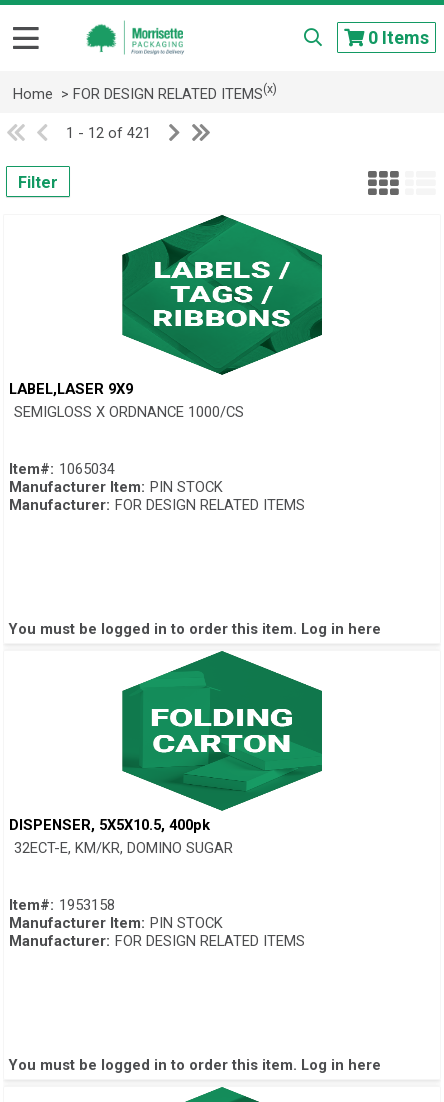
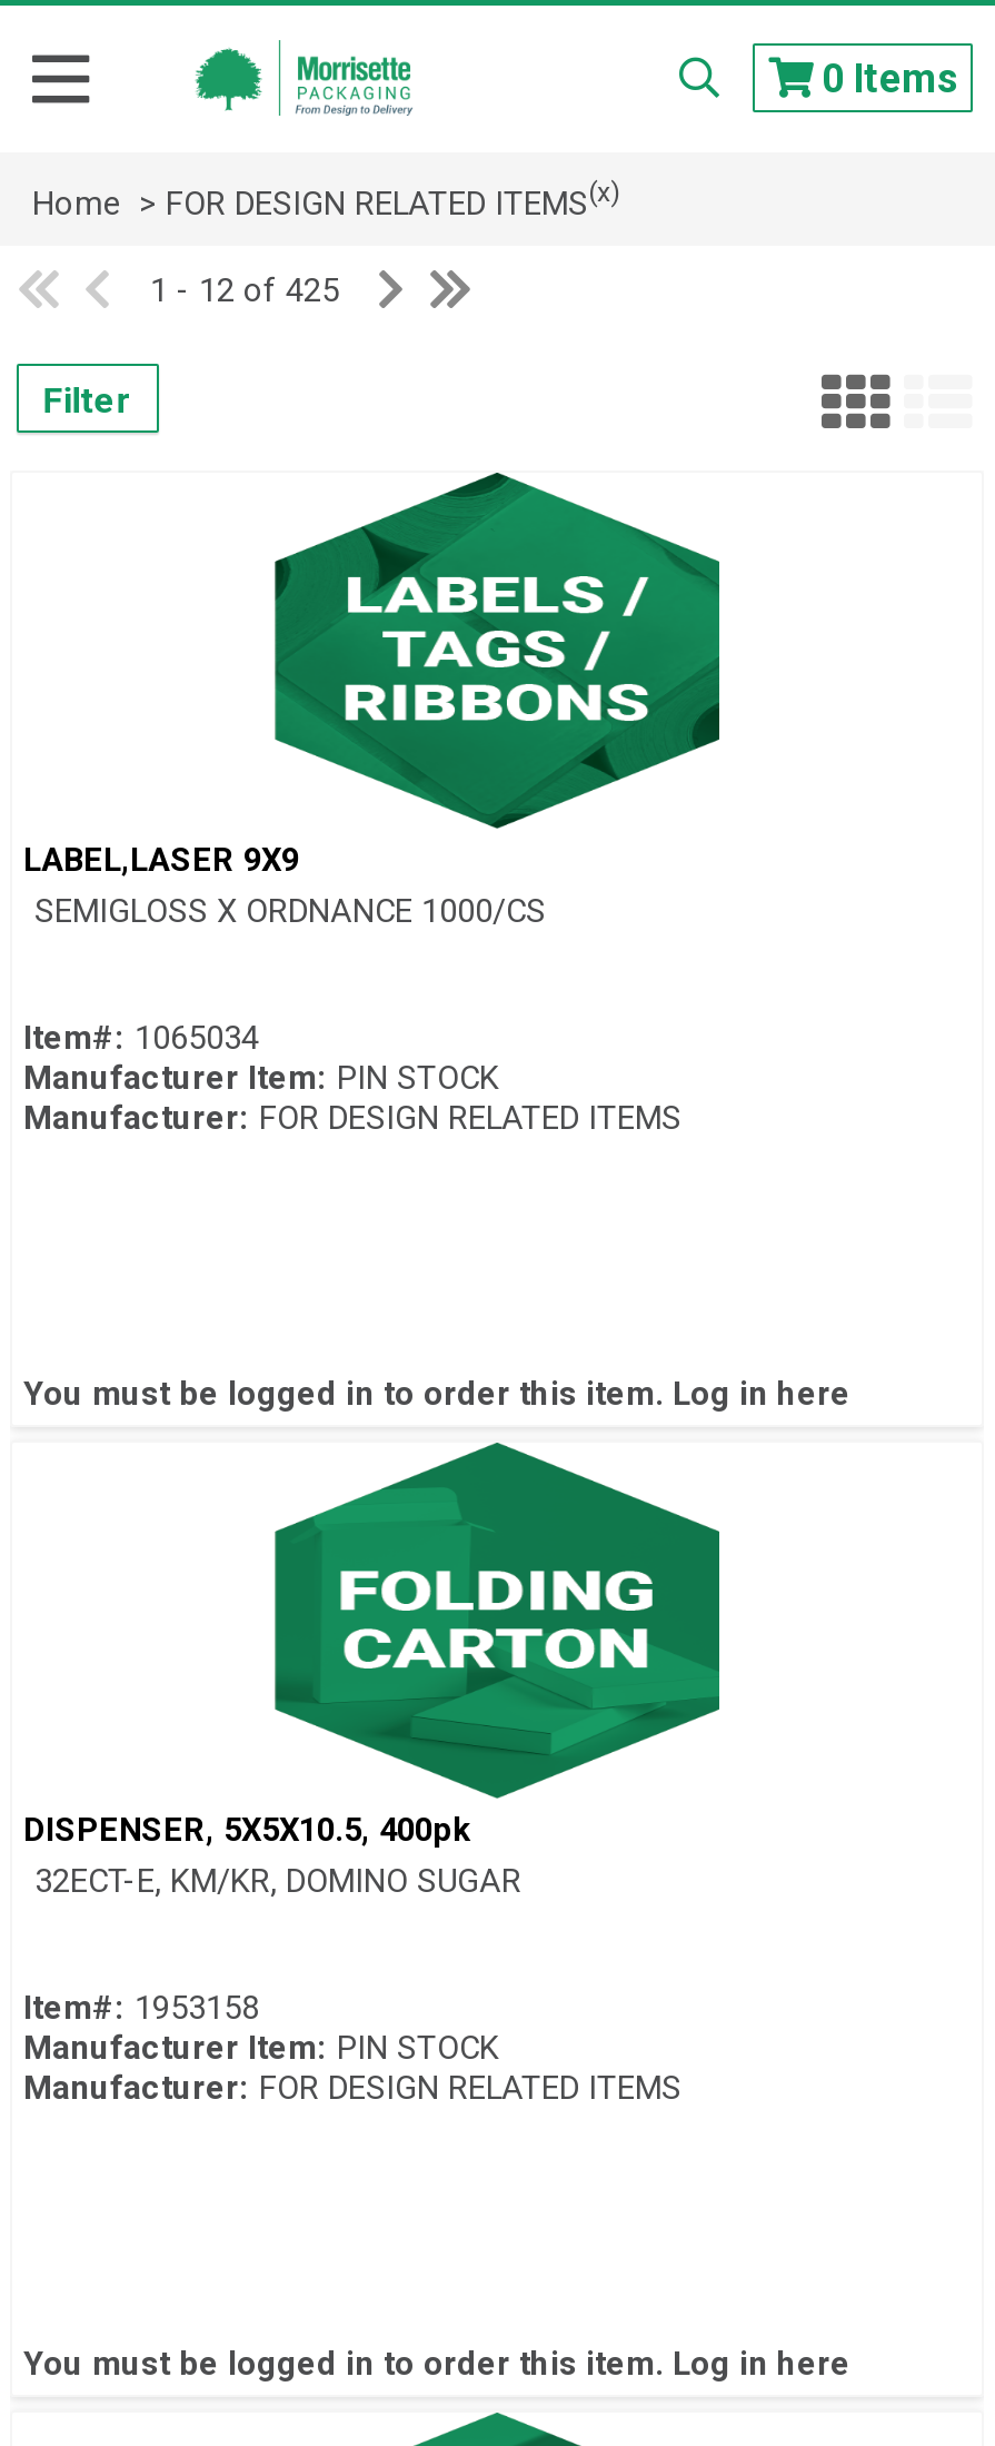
[66,124,151,142] 1 - 12 of 421 -> [150,270,339,310] 1 - 12 of 425

